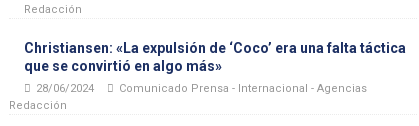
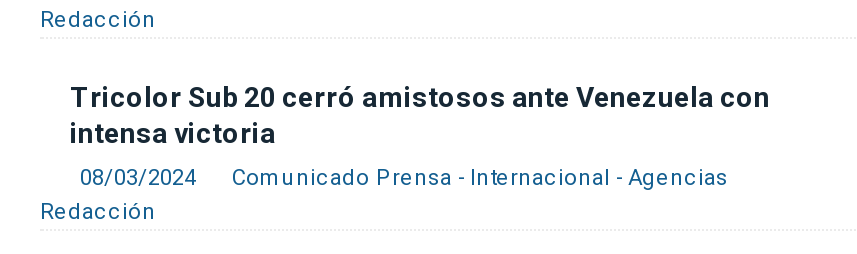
[24,40,406,74] Christiansen: «La expulsión de ‘Coco’ era una falta táctica | que se convirtió en algo más» -> [70,81,770,149] Tricolor Sub 20 cerró amistosos ante Venezuela con | intensa victoria
[36,82,367,95] 28/06/2024 Comunicado Prensa - Internacional - Agencias -> [80,165,728,191] 08/03/2024 Comunicado Prensa - Internacional - Agencias

